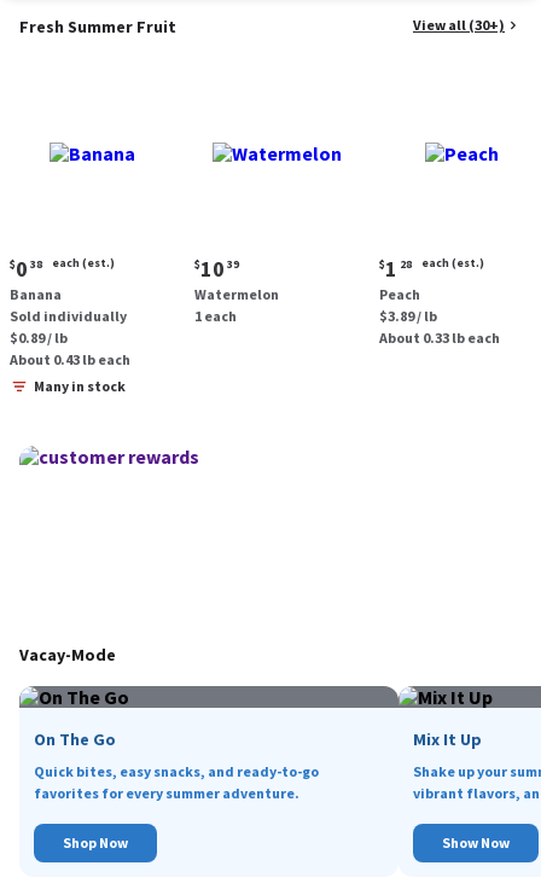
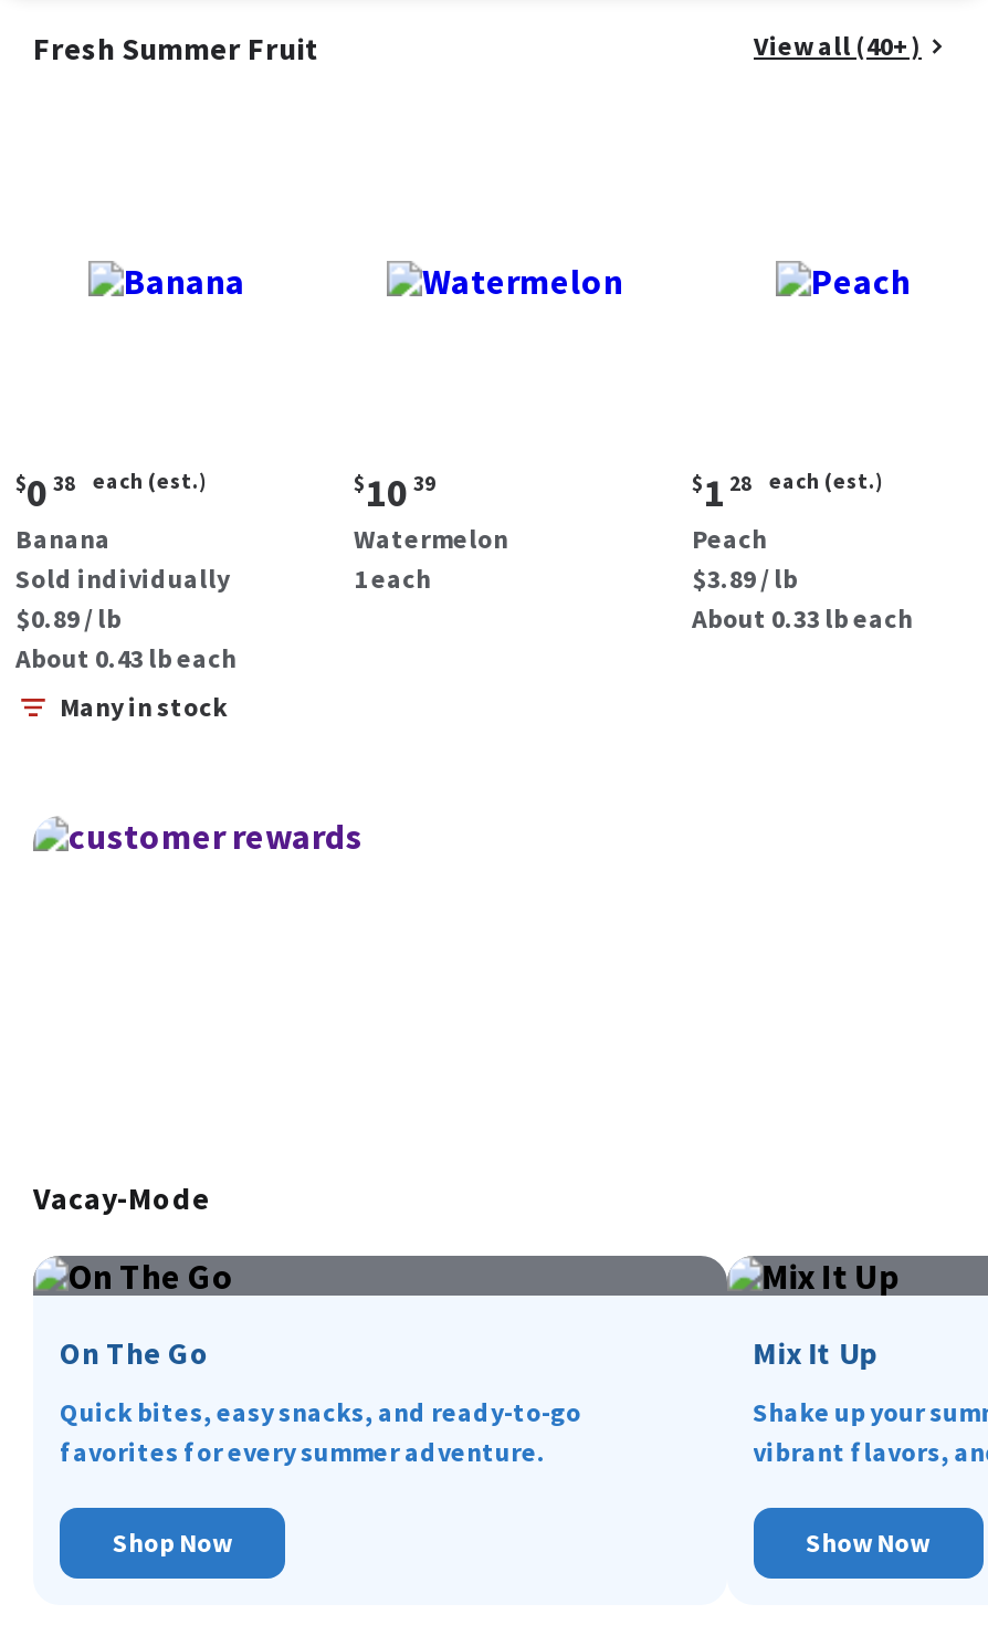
[413,16,505,34] View all (30+) -> [754,29,922,62] View all (40+)

